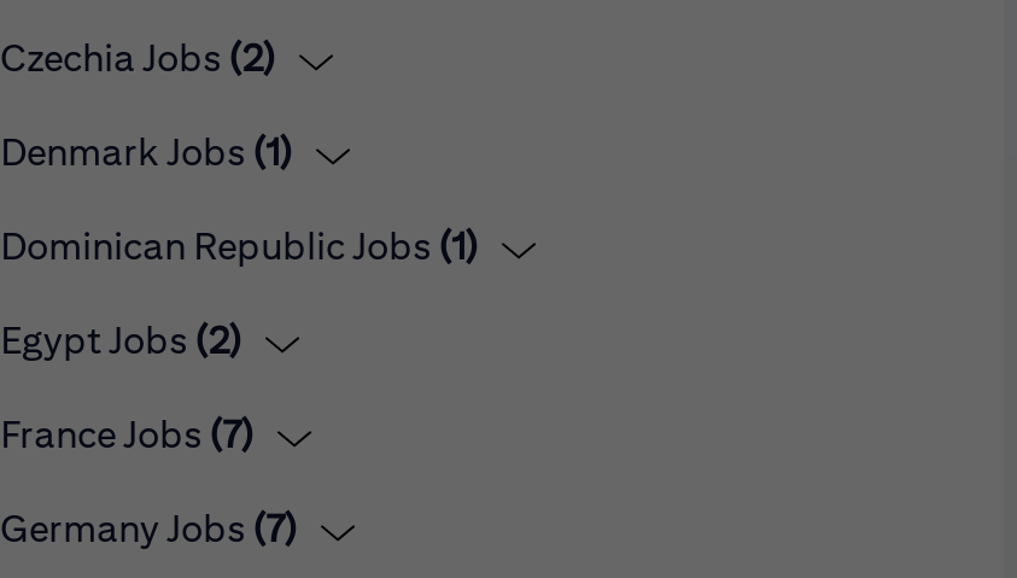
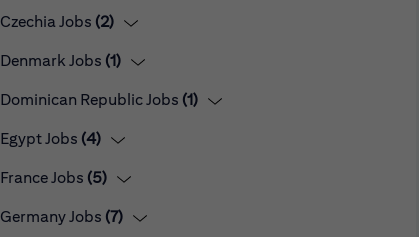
[0,317,229,363] Egypt Jobs 2 -> [0,129,96,148] Egypt Jobs 4
[0,411,241,457] France Jobs 7 -> [0,168,102,187] France Jobs 5

